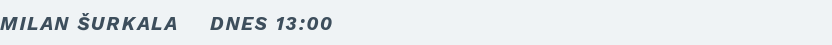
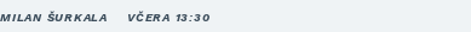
[0,12,333,34] MILAN ŠURKALA DNES 13:00 -> [0,10,210,23] MILAN ŠURKALA VČERA 13:30

